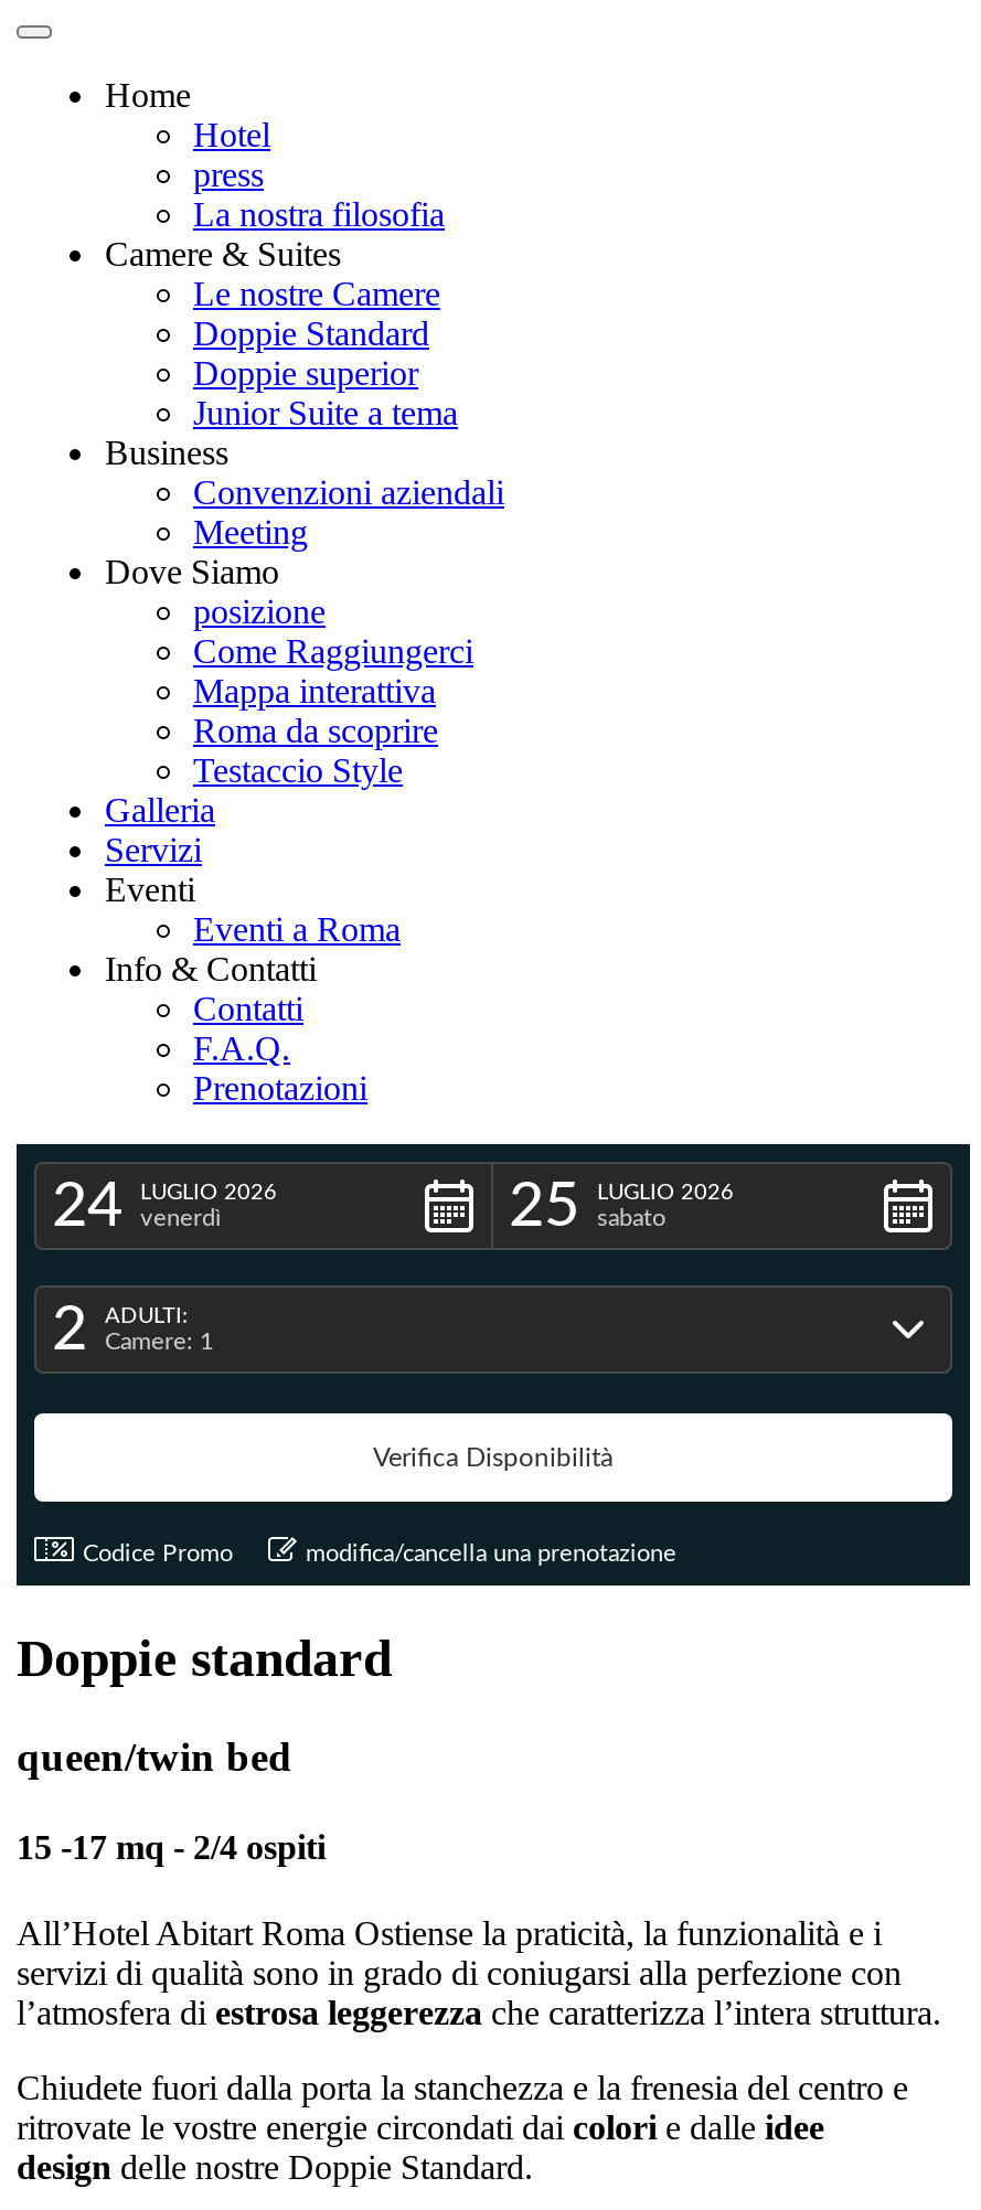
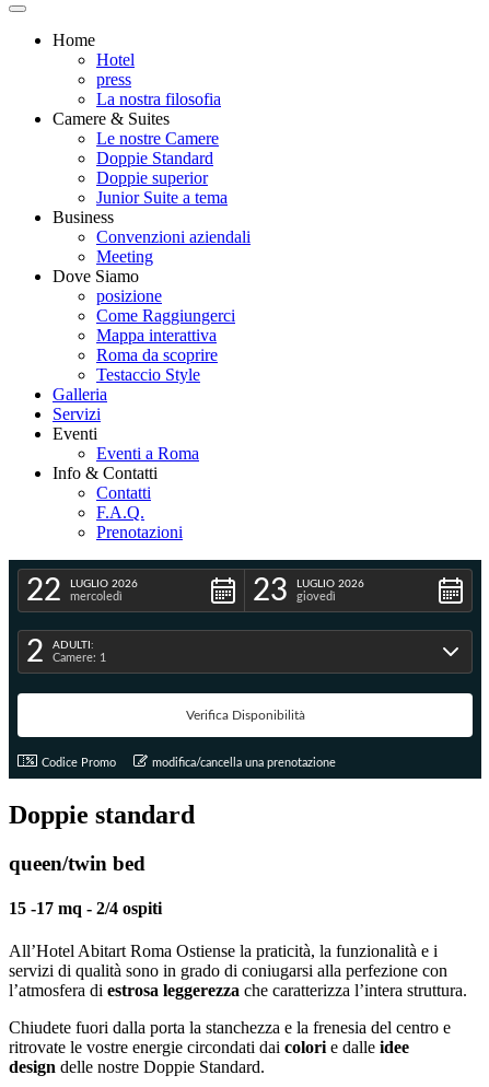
[52,1175,122,1237] 24 -> [26,575,61,606] 22
[140,1175,579,1237] venerdì | 25 -> [70,575,288,606] mercoledì | 23
[597,1206,665,1230] sabato -> [296,590,336,602] giovedì

